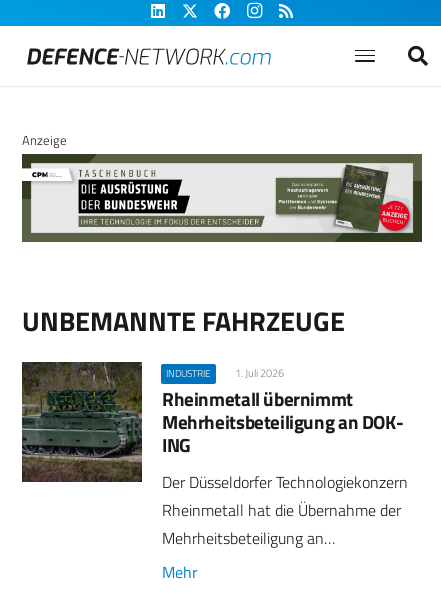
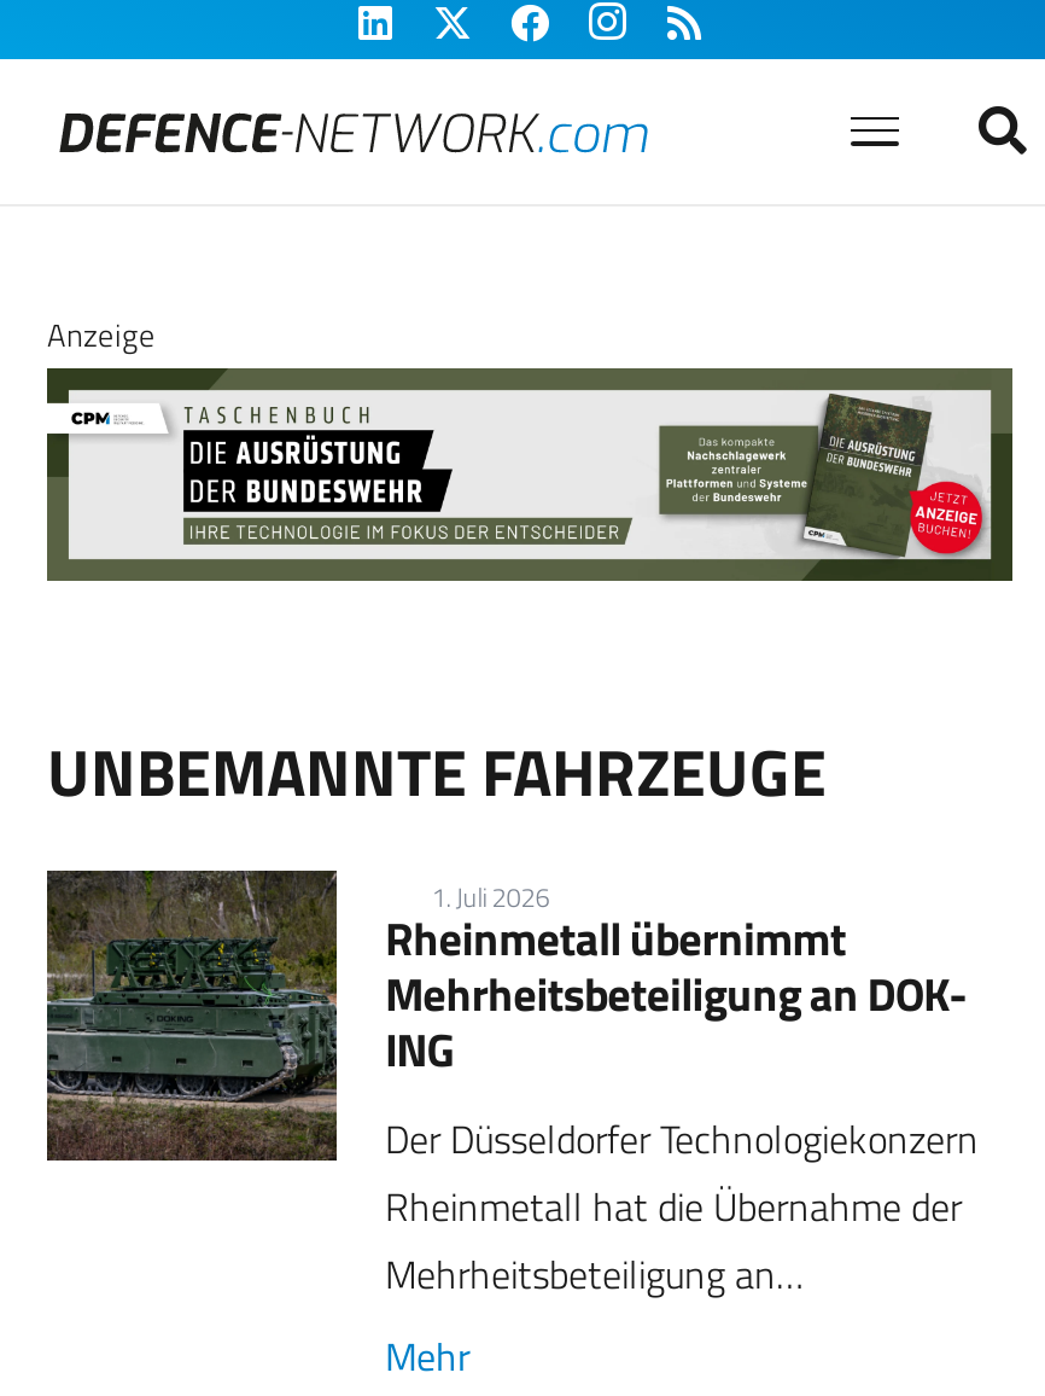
[166,366,211,381] INDUSTRIE -> none
[22,435,142,491] [image] -> [45,1045,339,1163] [image]

